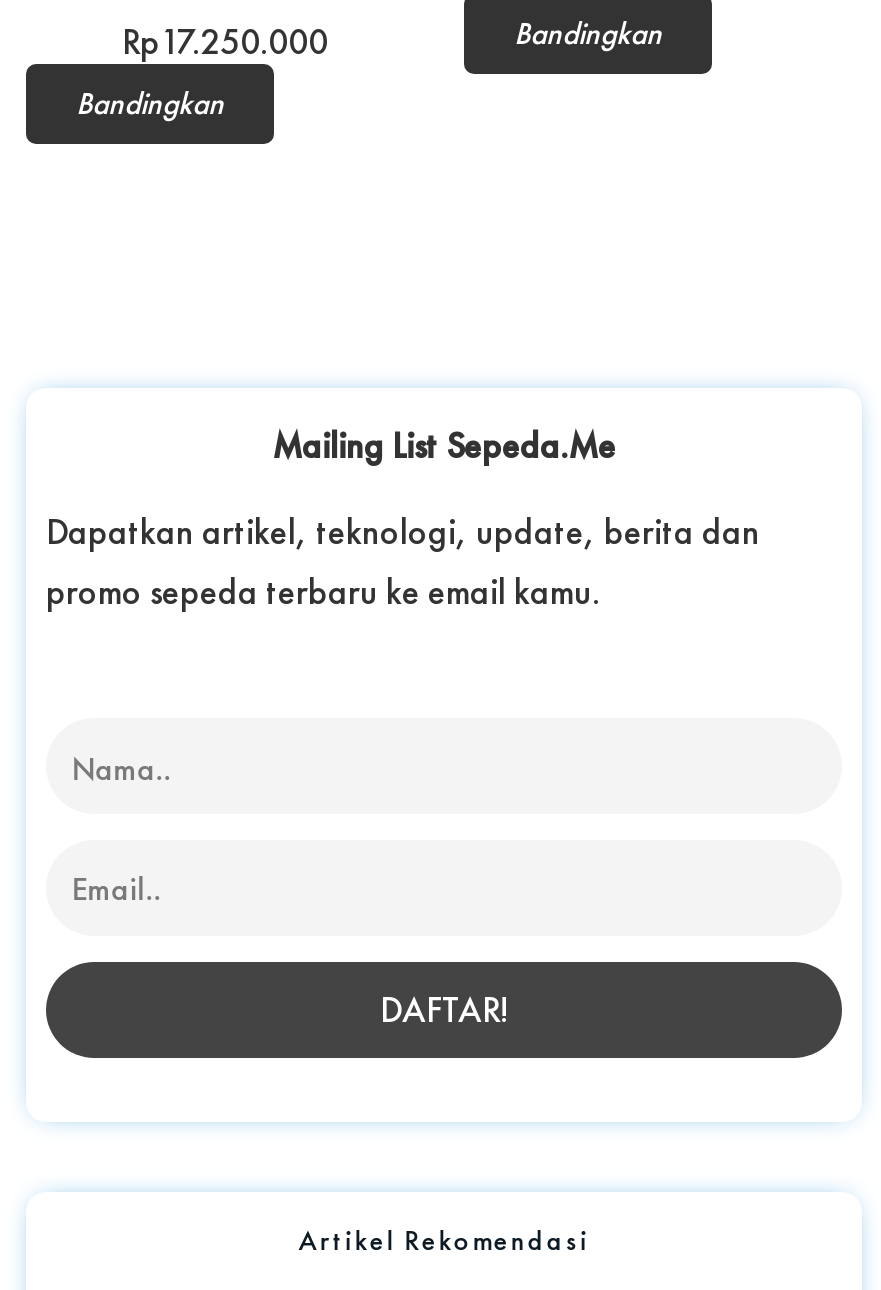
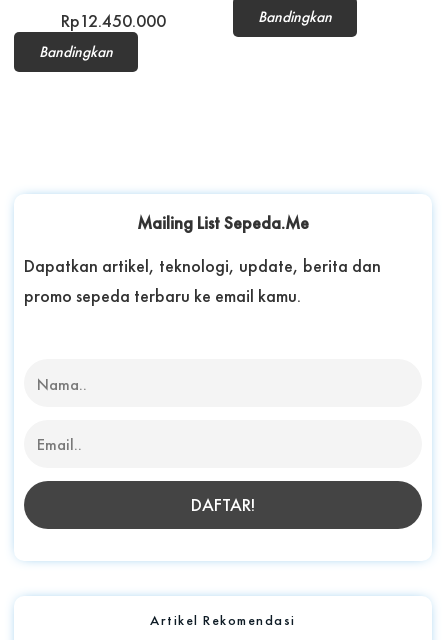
[122,17,328,63] Rp17.250.000 -> [61,9,166,32] Rp12.450.000

